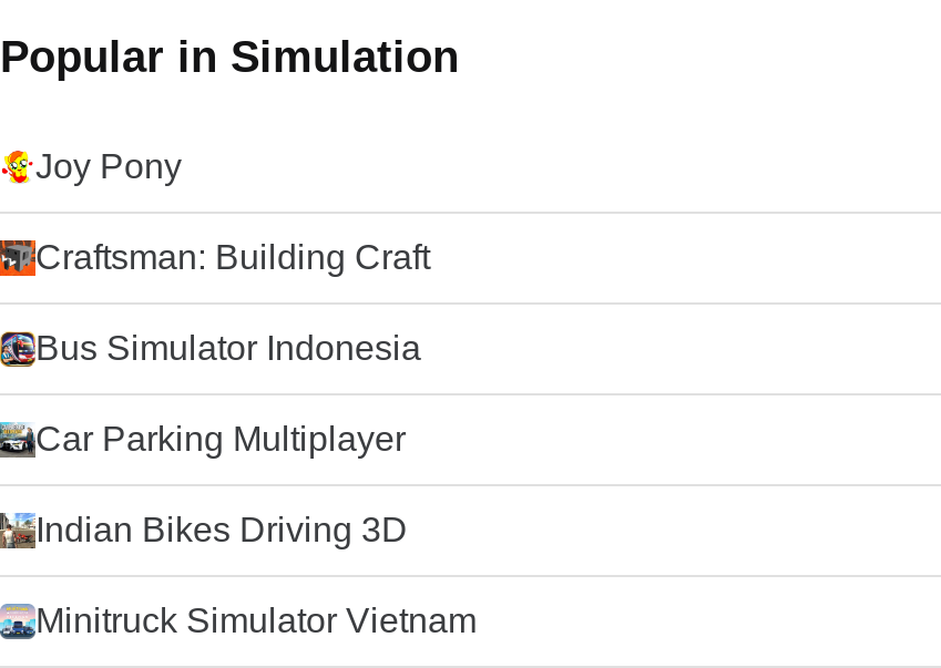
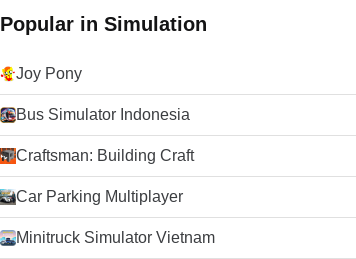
moved [35,238,430,276] -> [16,147,194,164]: Craftsman: Building Craft
[35,511,408,548] Indian Bikes Driving 3D -> none

